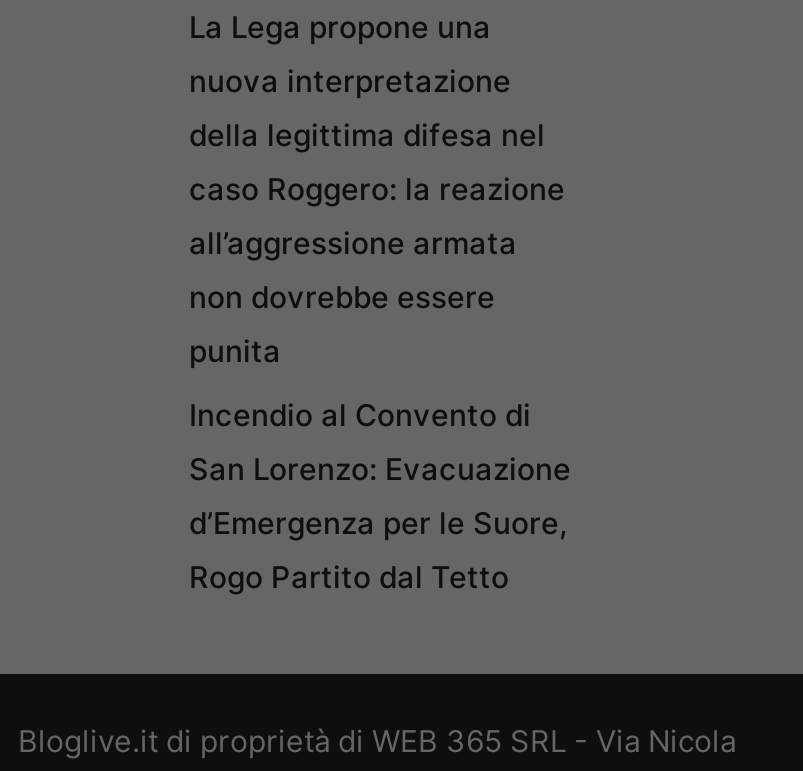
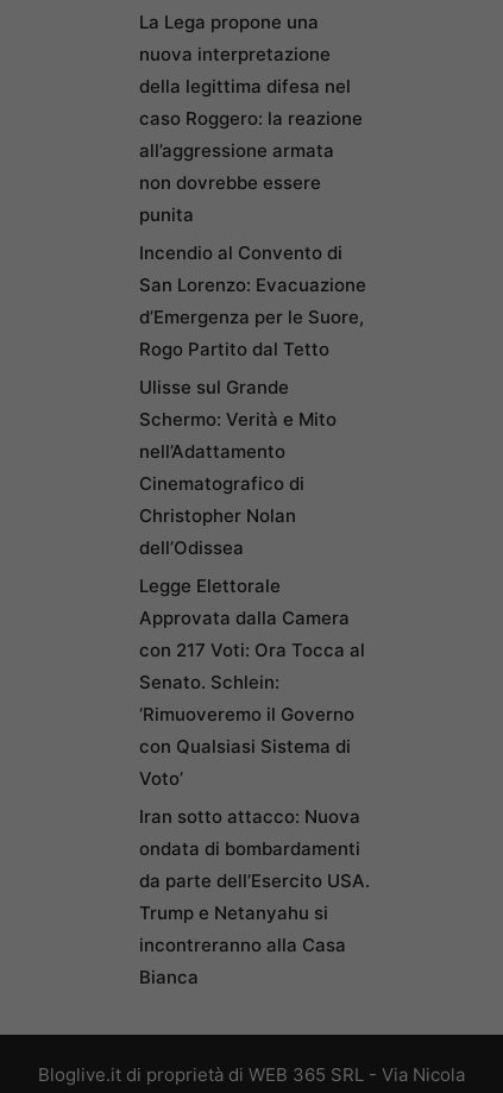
none -> [139,376,370,988] Ulisse sul Grande | Schermo: Verità e Mito | nell’Adattamento | Cinematografico di | Christopher Nolan | dell’Odissea | Legge Elettorale | Approvata dalla Camera | con 217 Voti: Ora Tocca al | Senato. Schlein: | ‘Rimuoveremo il Governo | con Qualsiasi Sistema di | Voto’ | Iran sotto attacco: Nuova | ondata di bombardamenti | da parte dell’Esercito USA. | Trump e Netanyahu si | incontreranno alla Casa | Bianca

